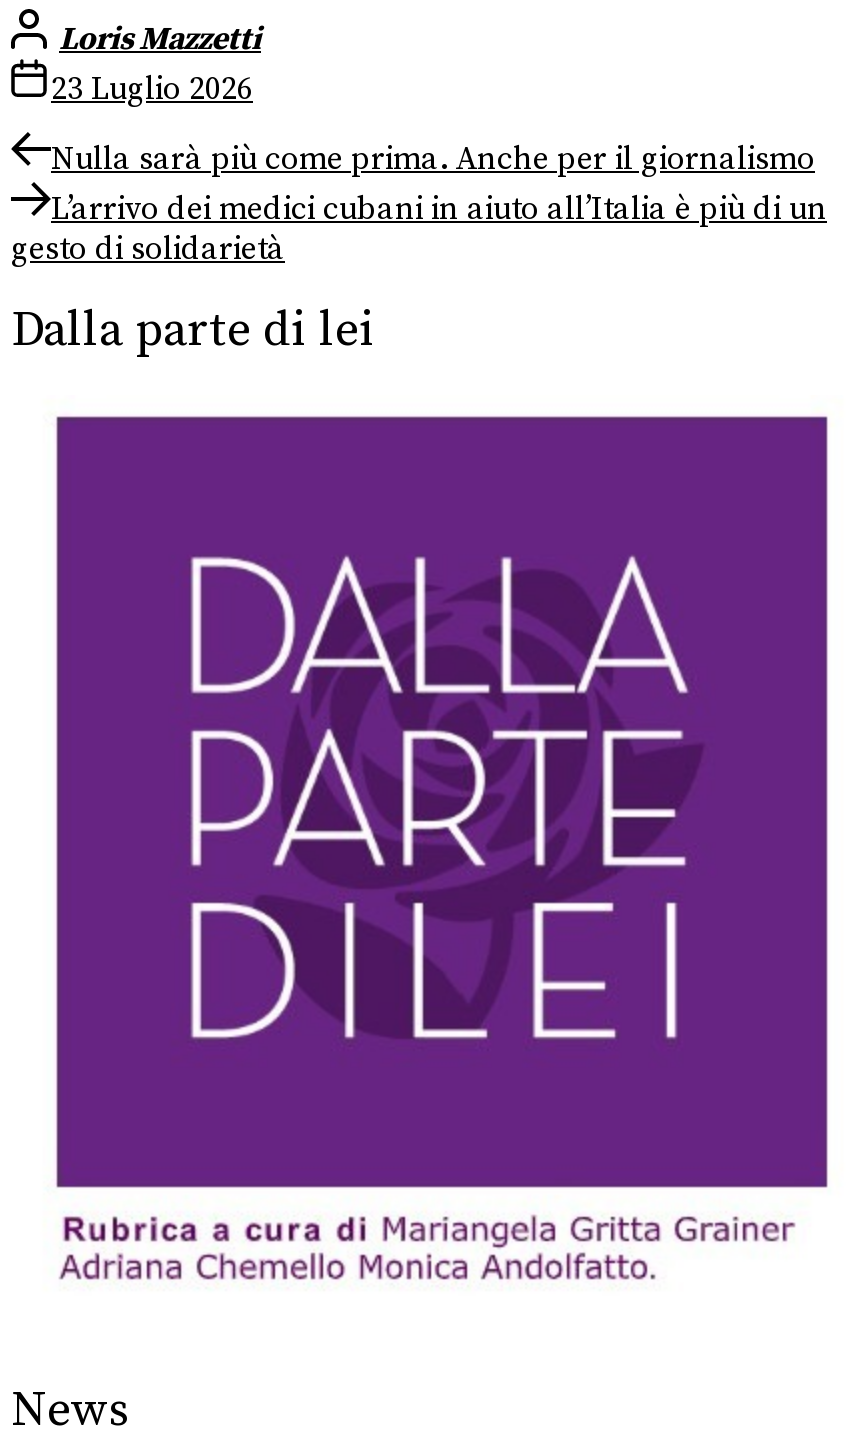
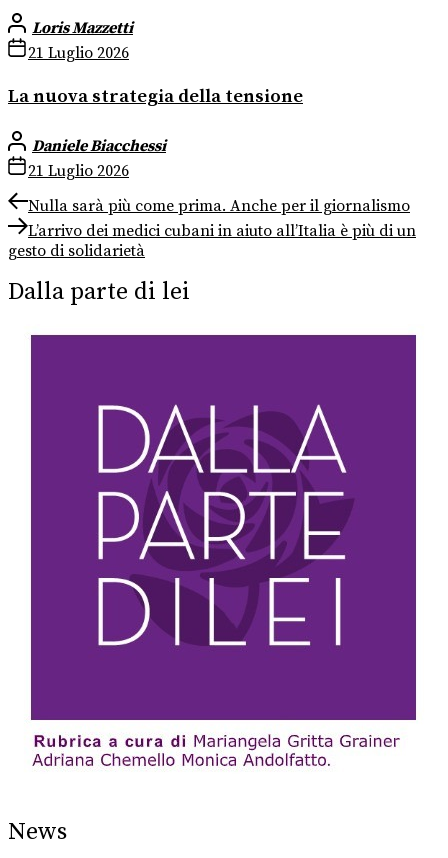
[51,68,253,108] 23 Luglio 2026 -> [8,43,303,180] 21 Luglio 2026 | La nuova strategia della tensione | Daniele Biacchessi | 21 Luglio 2026

